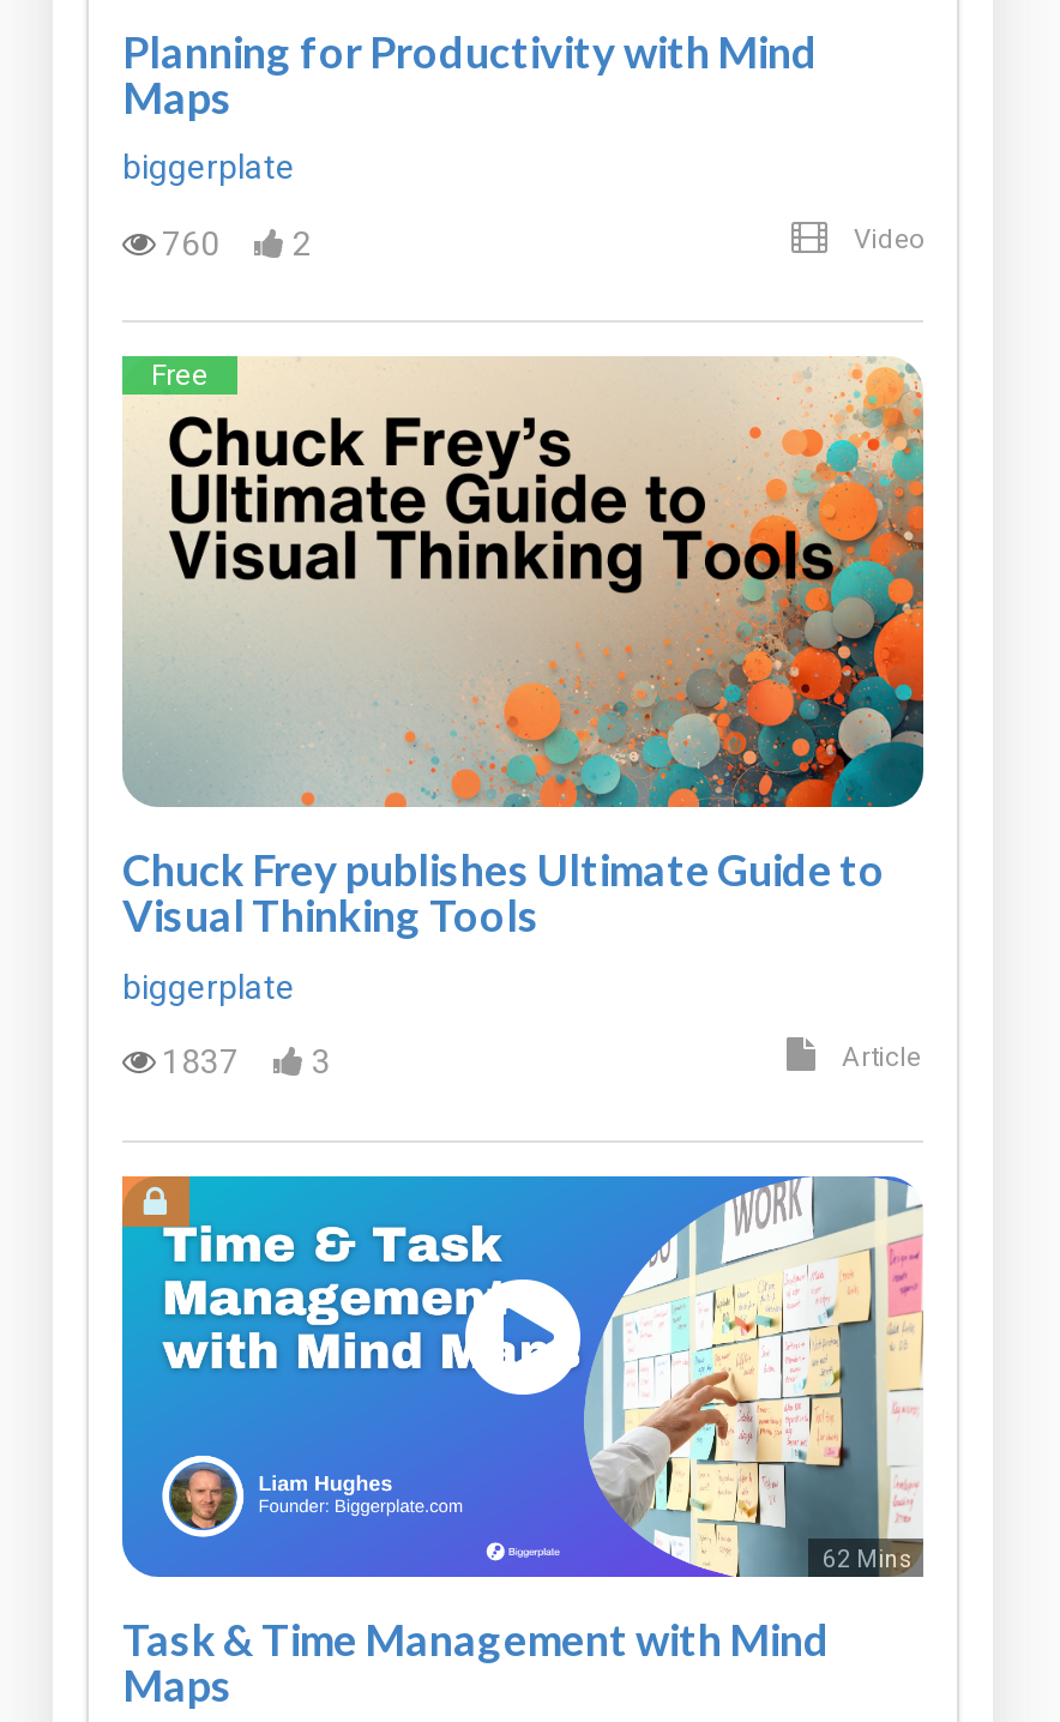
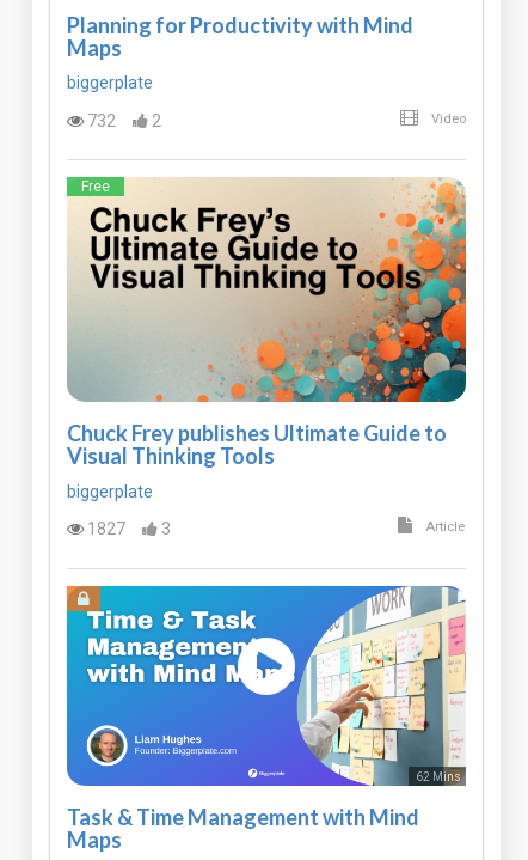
[162,224,312,262] 760 2 -> [87,111,161,130] 732 2
[162,1042,331,1081] 1837 3 -> [87,519,171,538] 1827 3

